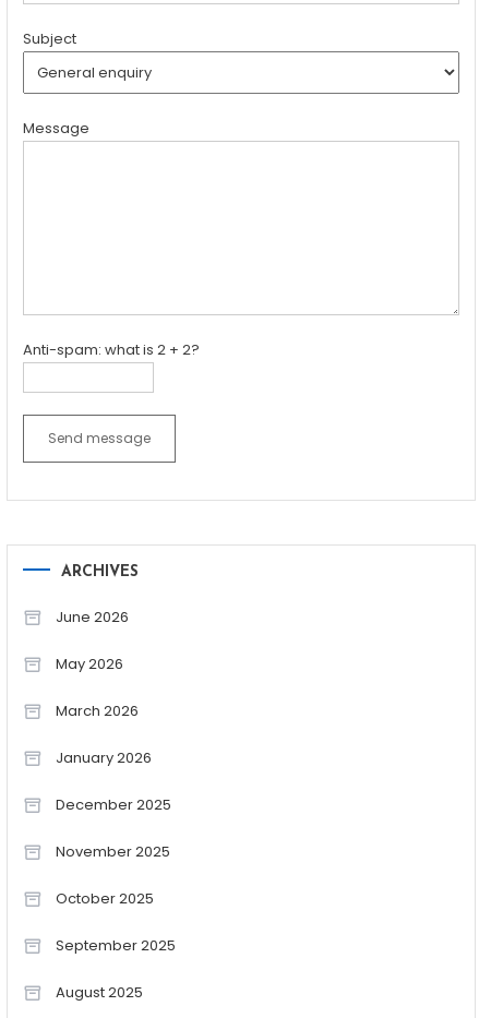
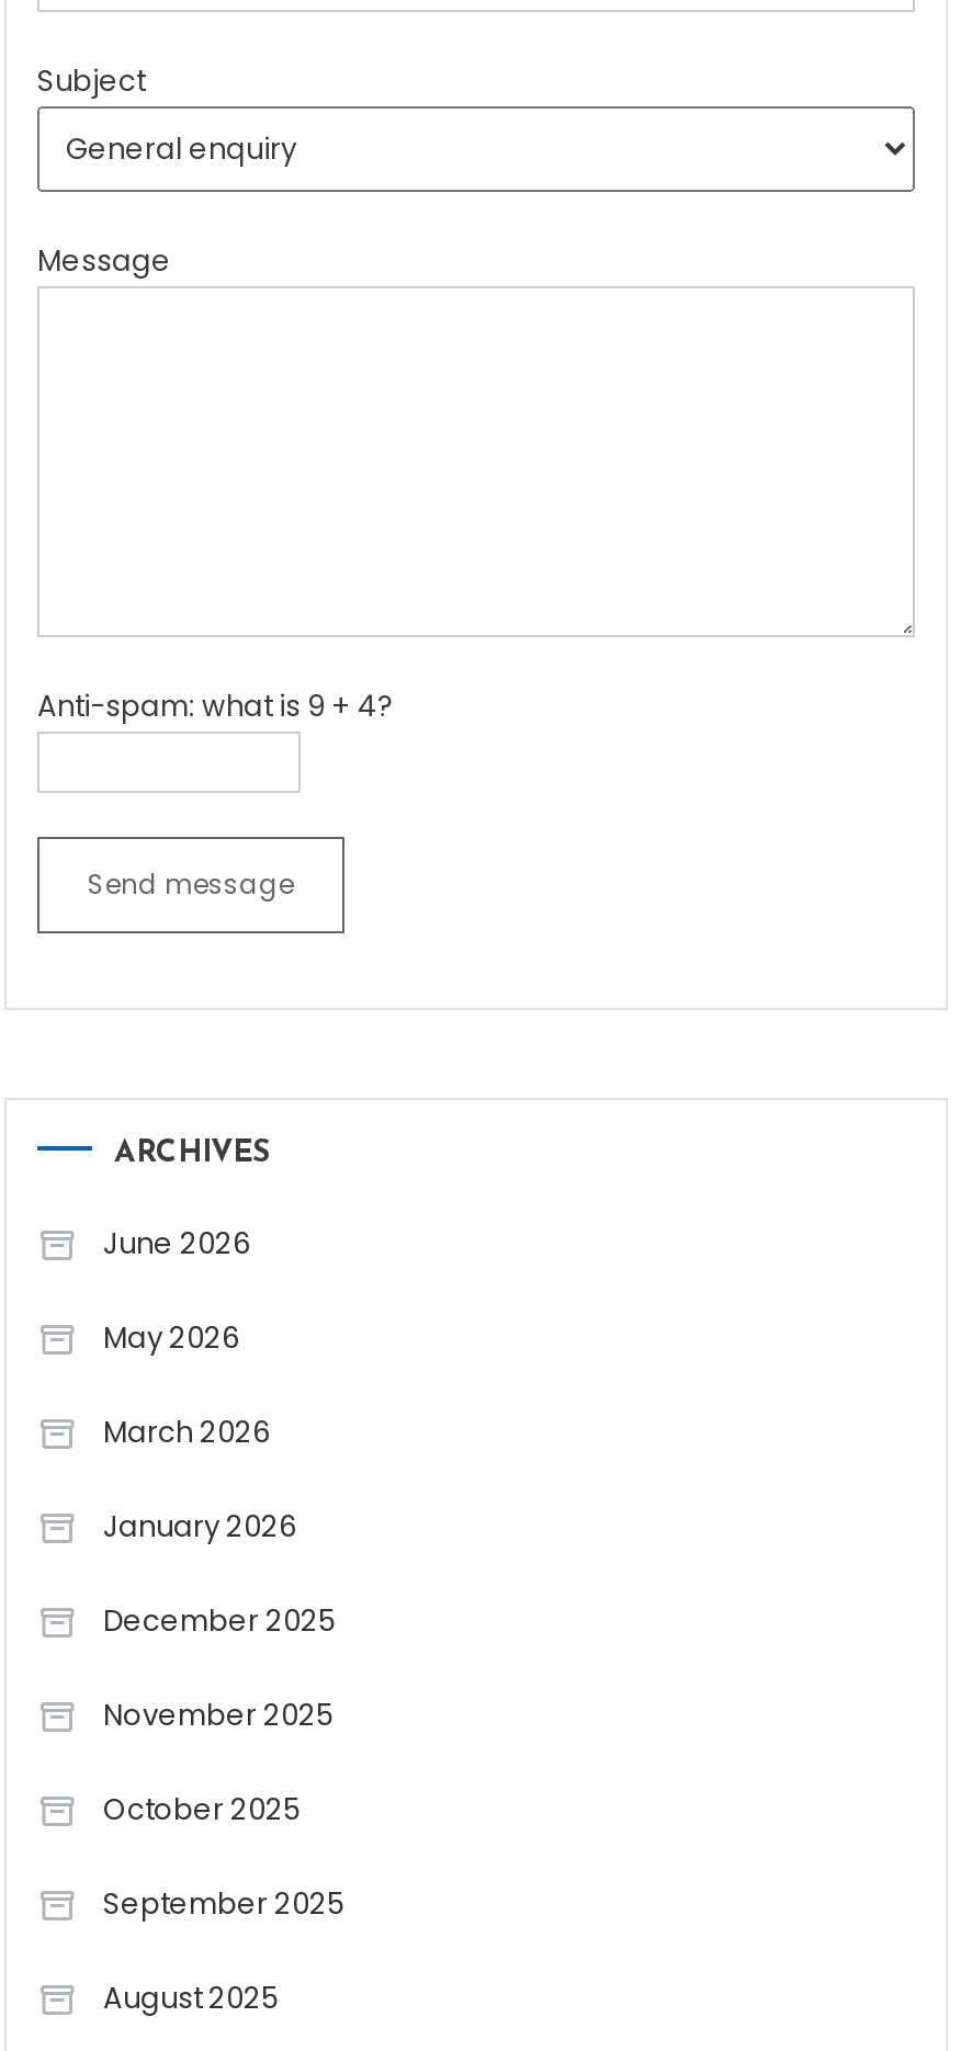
[23,340,200,360] Anti-spam: what is 2 + 2? -> [37,686,395,728] Anti-spam: what is 9 + 4?

